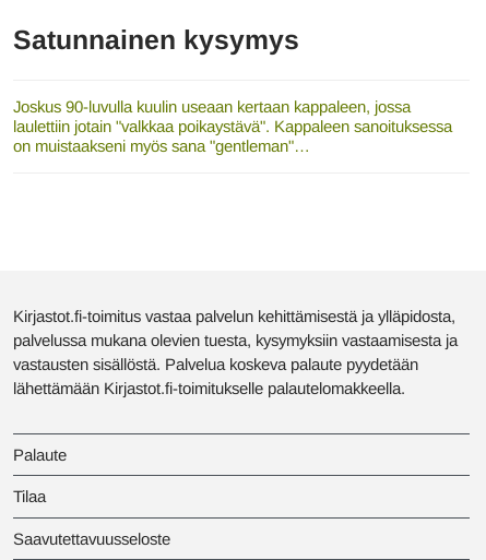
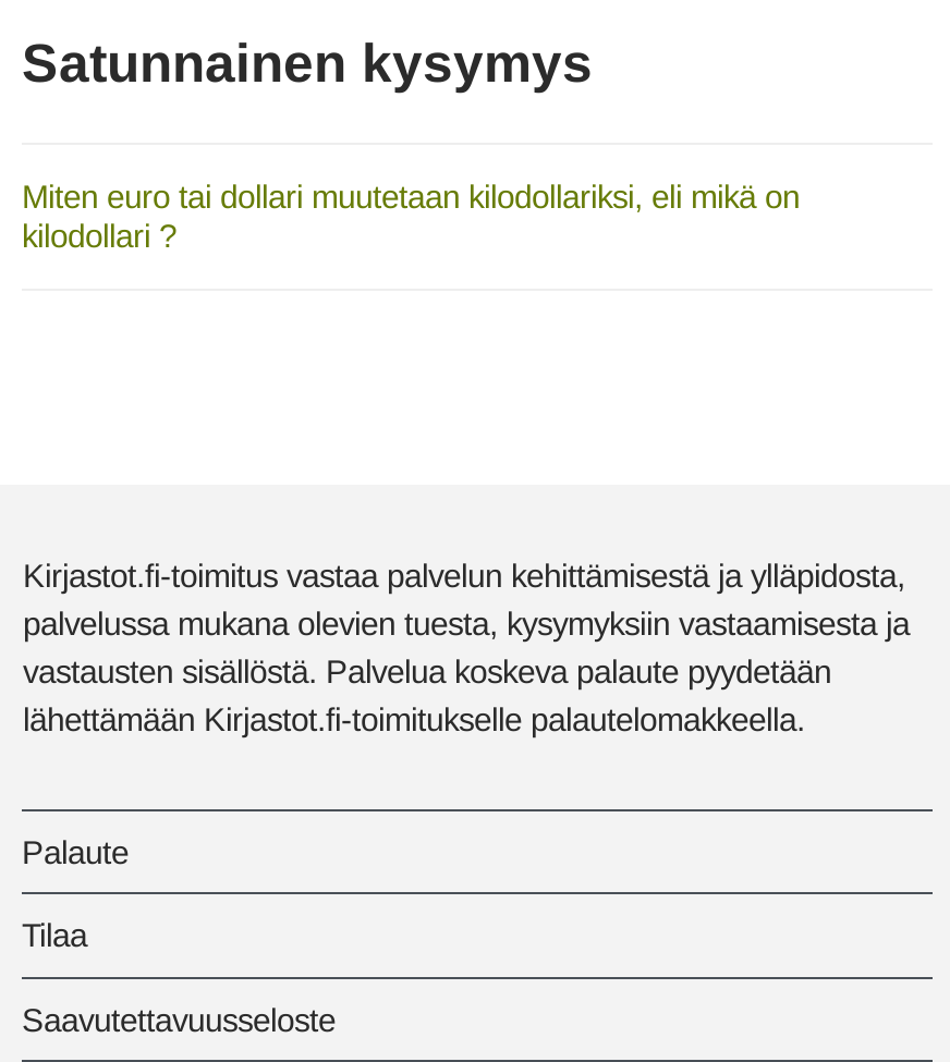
[13,97,452,155] Joskus 90-luvulla kuulin useaan kertaan kappaleen, jossa | laulettiin jotain "valkkaa poikaystävä". Kappaleen sanoituksessa | on muistaakseni myös sana "gentleman"… -> [22,177,800,253] Miten euro tai dollari muutetaan kilodollariksi, eli mikä on | kilodollari ?

